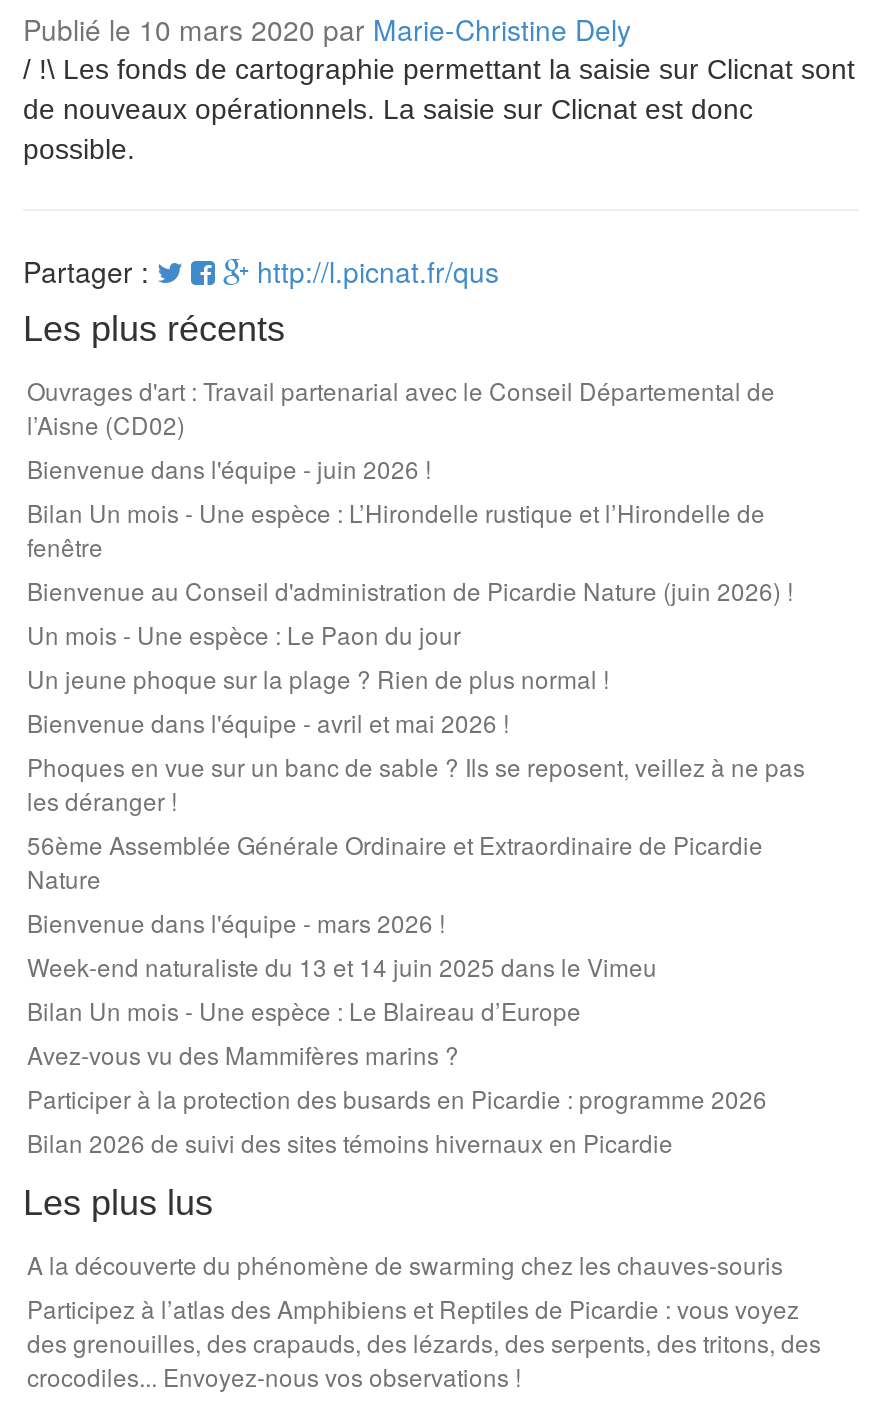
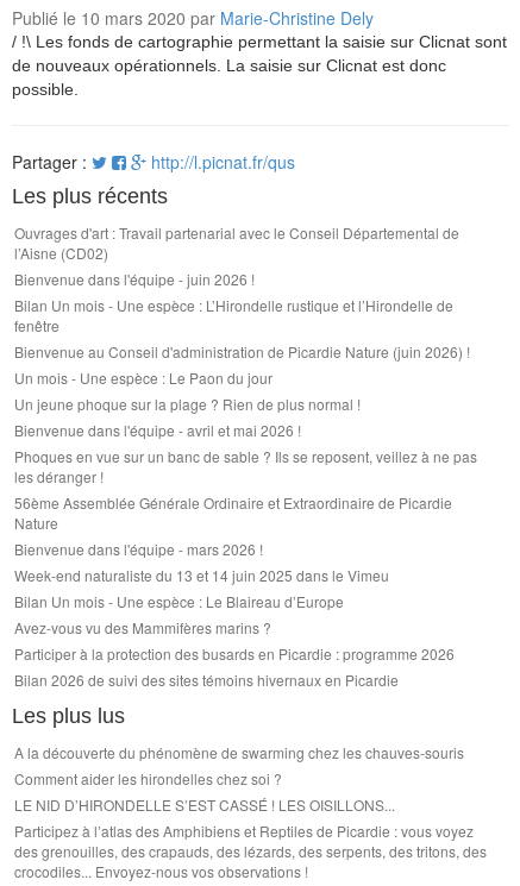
none -> [14,768,395,815] Comment aider les hirondelles chez soi ? | LE NID D’HIRONDELLE S’EST CASSÉ ! LES OISILLONS...

